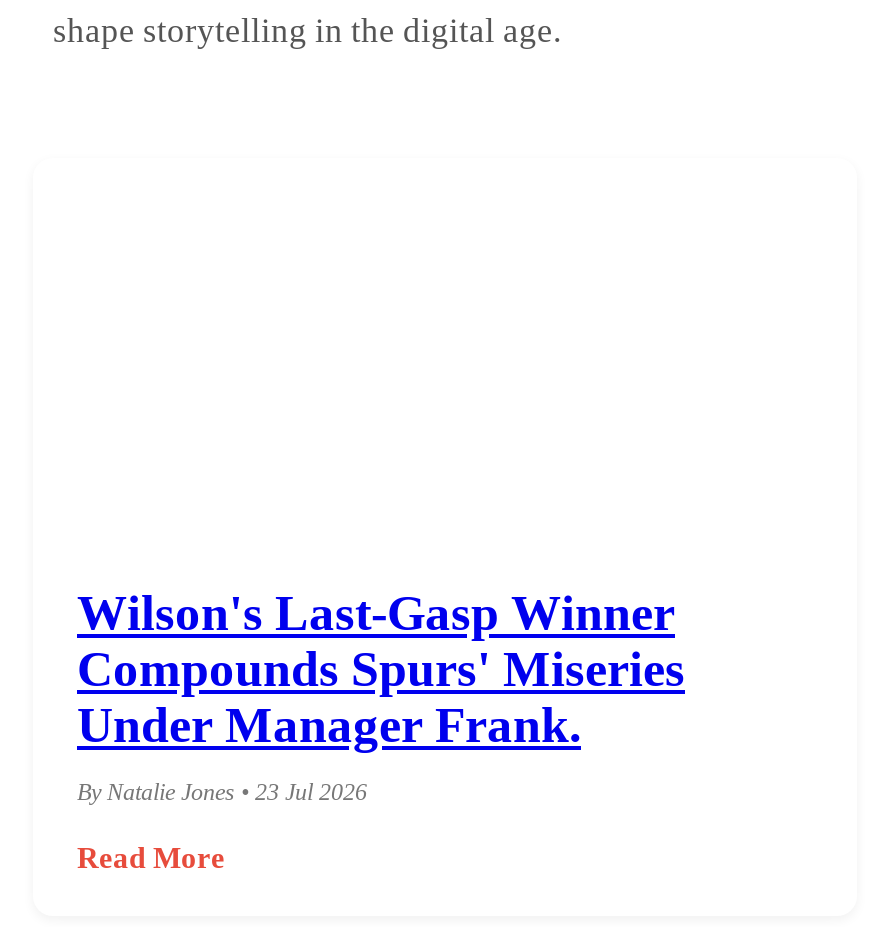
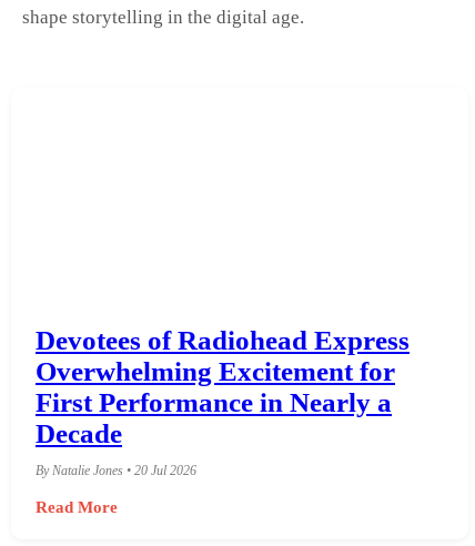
[77,587,685,753] Wilson's Last-Gasp Winner | Compounds Spurs' Miseries | Under Manager Frank. -> [36,326,410,449] Devotees of Radiohead Express | Overwhelming Excitement for | First Performance in Nearly a | Decade
[77,779,367,807] By Natalie Jones • 23 Jul 2026 -> [36,463,196,479] By Natalie Jones • 20 Jul 2026

